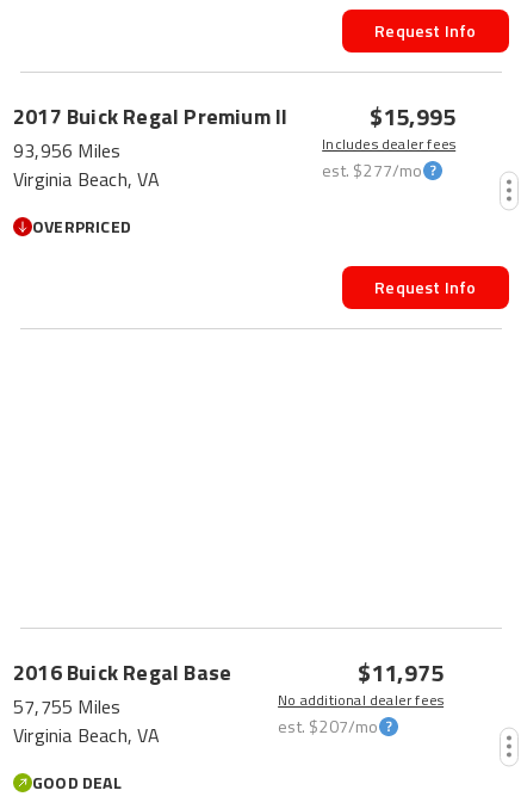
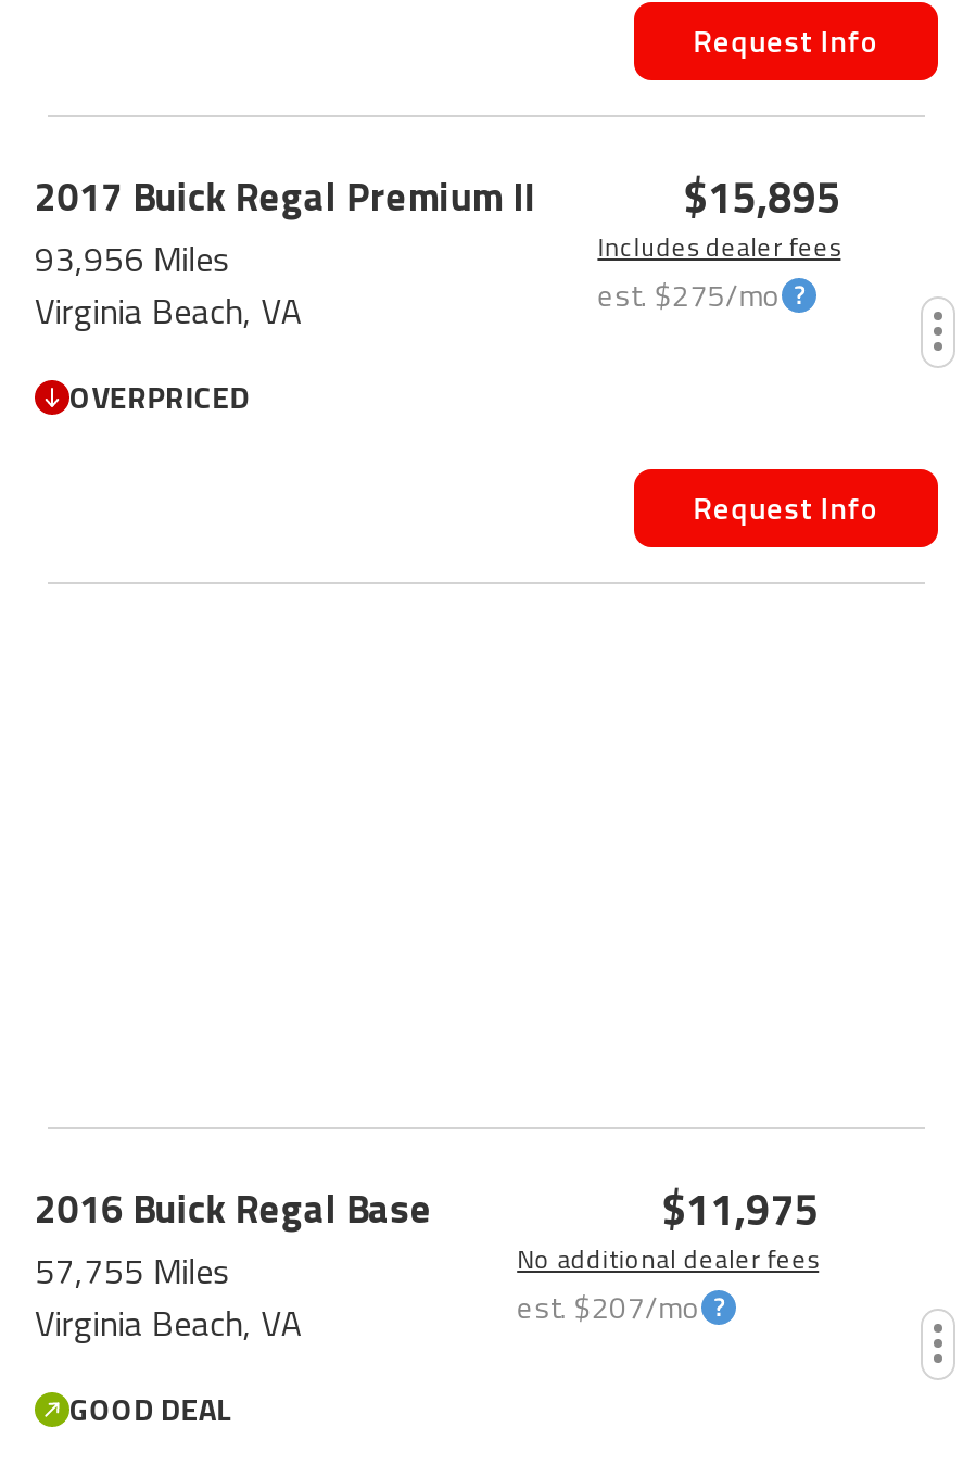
[369,98,456,135] $15,995 -> [684,163,841,230] $15,895
[322,157,423,182] est. $277/mo -> [598,270,781,316] est. $275/mo

